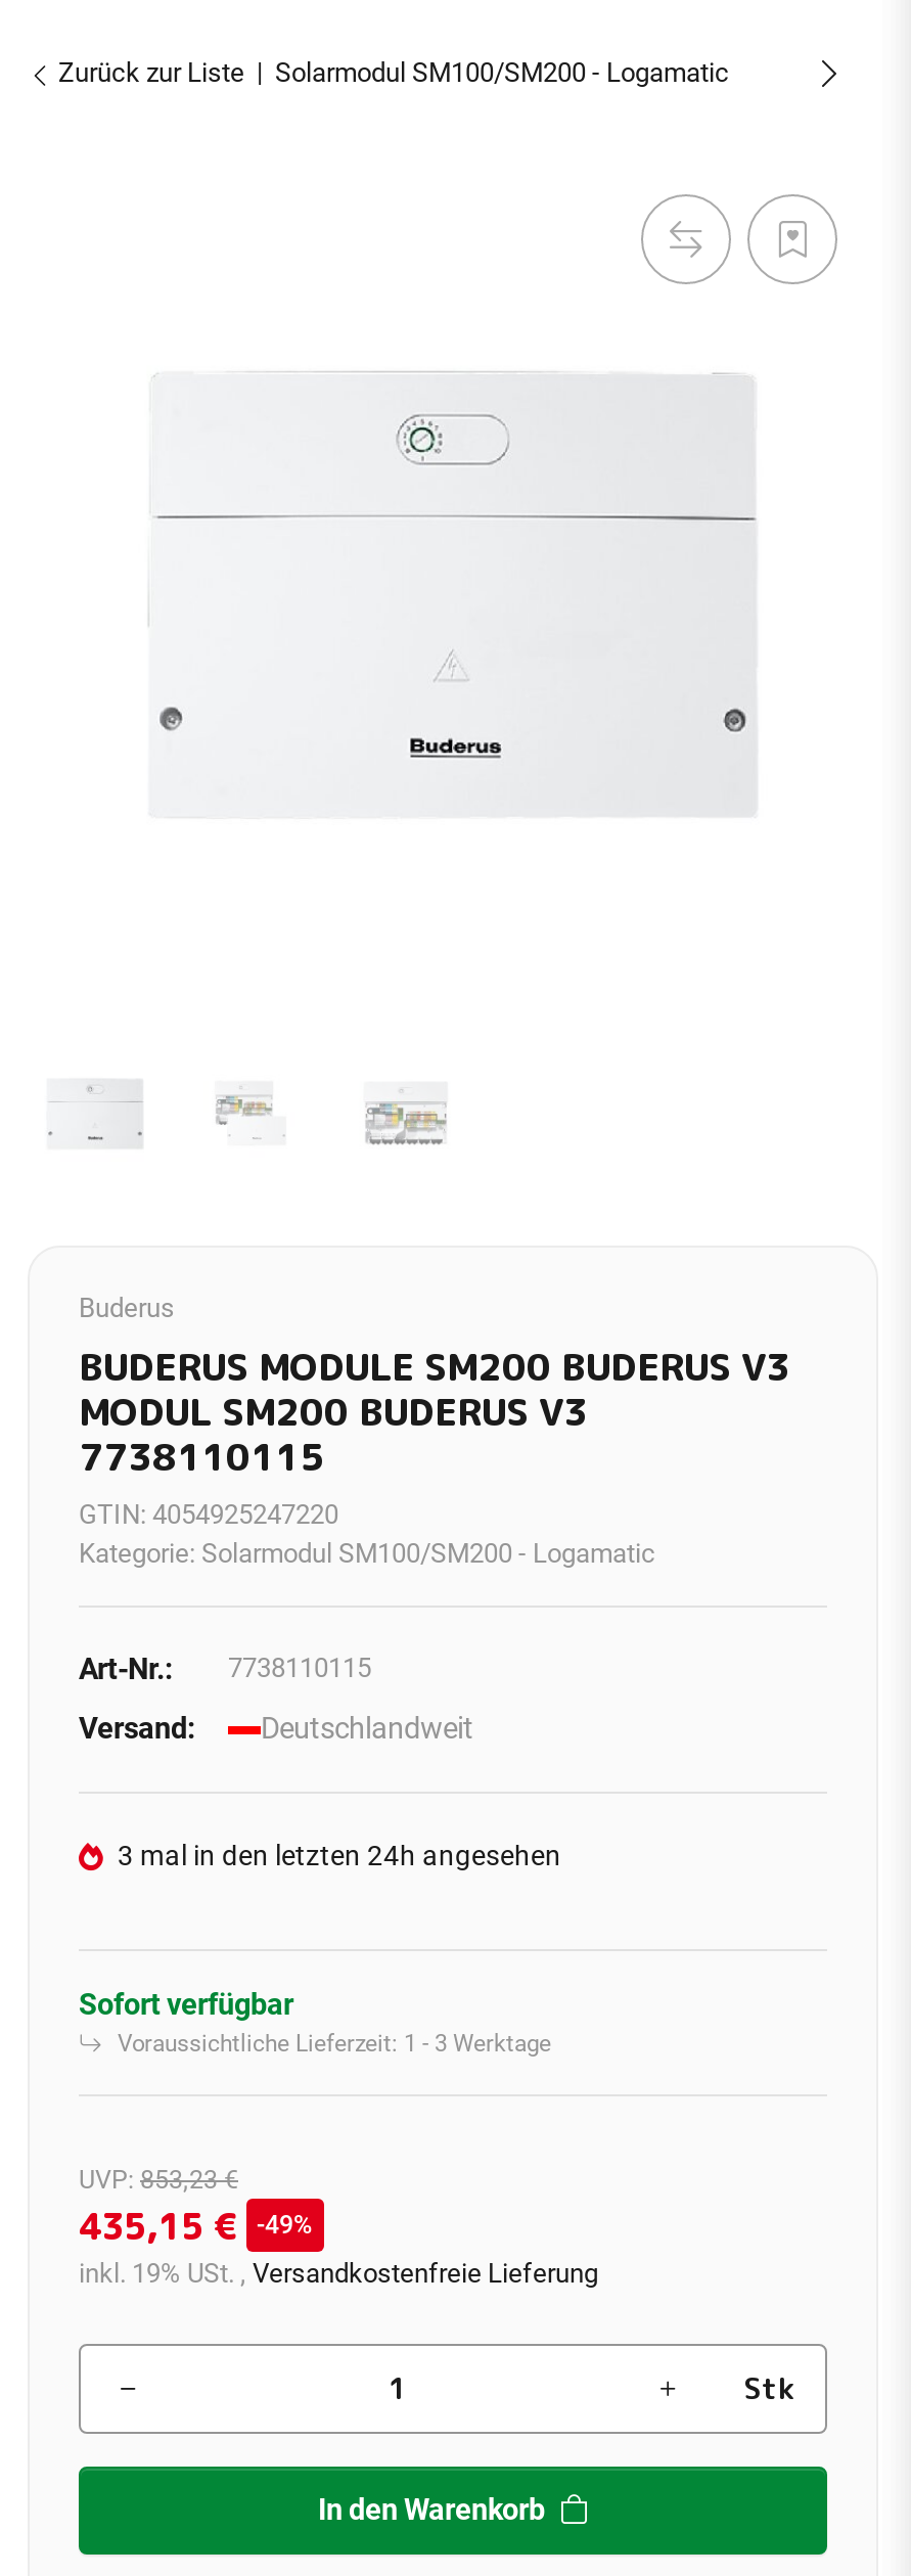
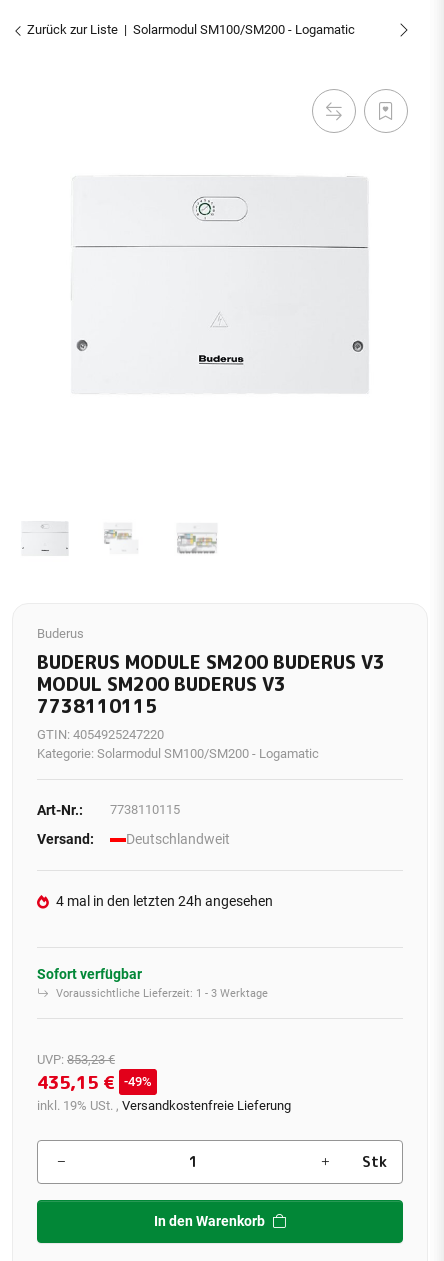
[118,1839,561,1872] 3 mal in den letzten 24h angesehen -> [56,893,273,909] 4 mal in den letzten 24h angesehen

